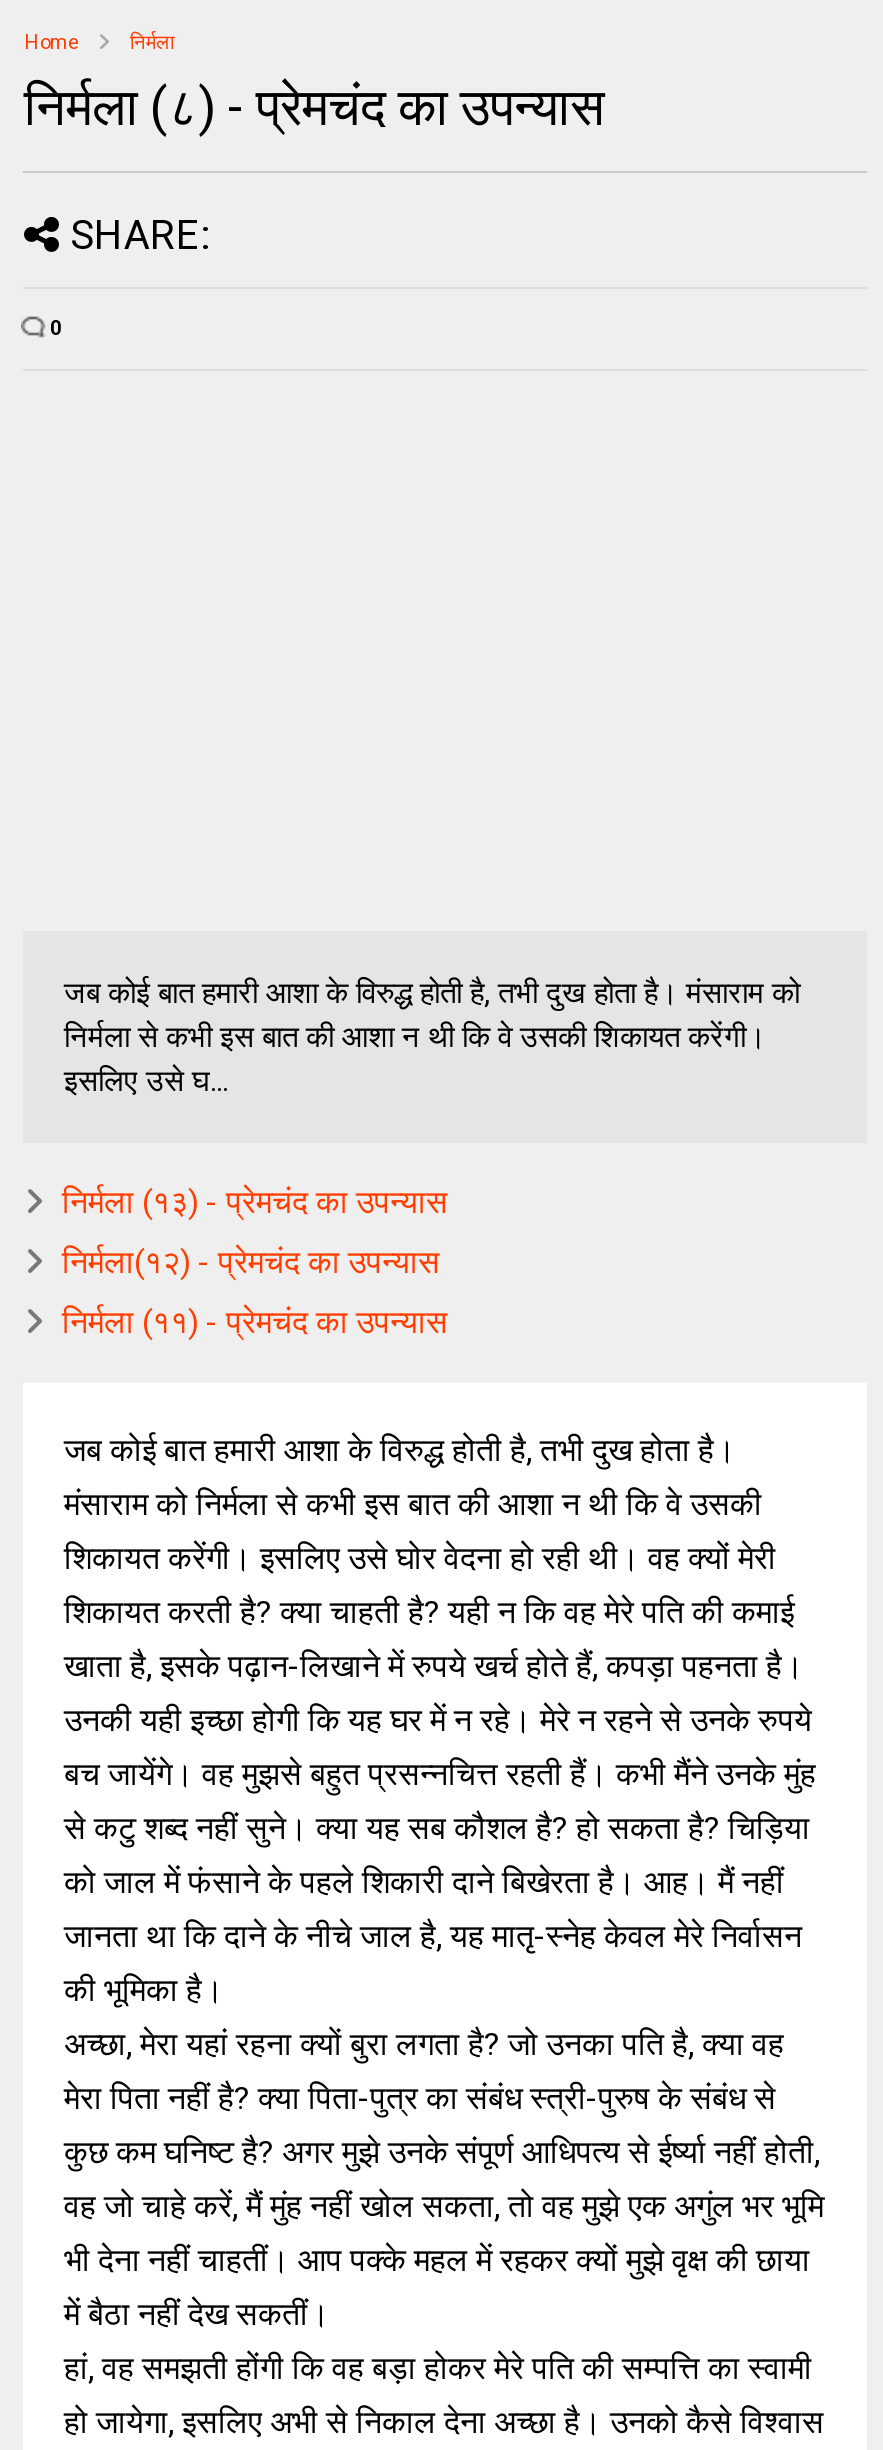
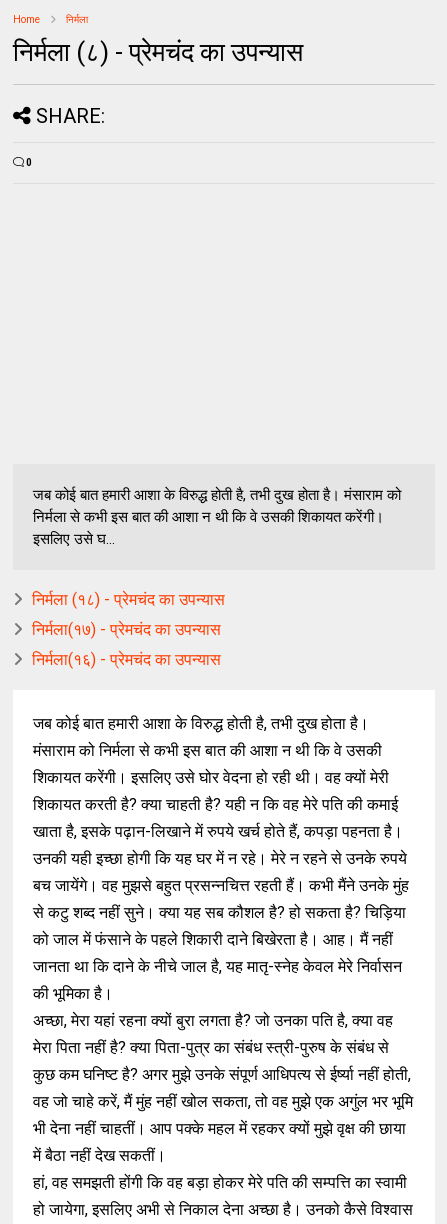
[62,1183,448,1221] निर्मला (१३) - प्रेमचंद का उपन्यास -> [32,590,225,609] निर्मला (१८) - प्रेमचंद का उपन्यास
[62,1243,440,1281] निर्मला(१२) - प्रेमचंद का उपन्यास -> [32,620,221,639] निर्मला(१७) - प्रेमचंद का उपन्यास
[62,1303,448,1341] निर्मला (११) - प्रेमचंद का उपन्यास -> [32,650,221,669] निर्मला(१६) - प्रेमचंद का उपन्यास

